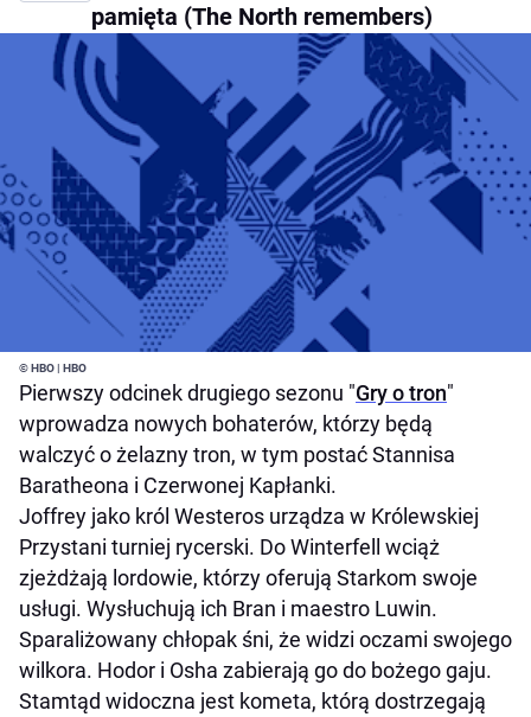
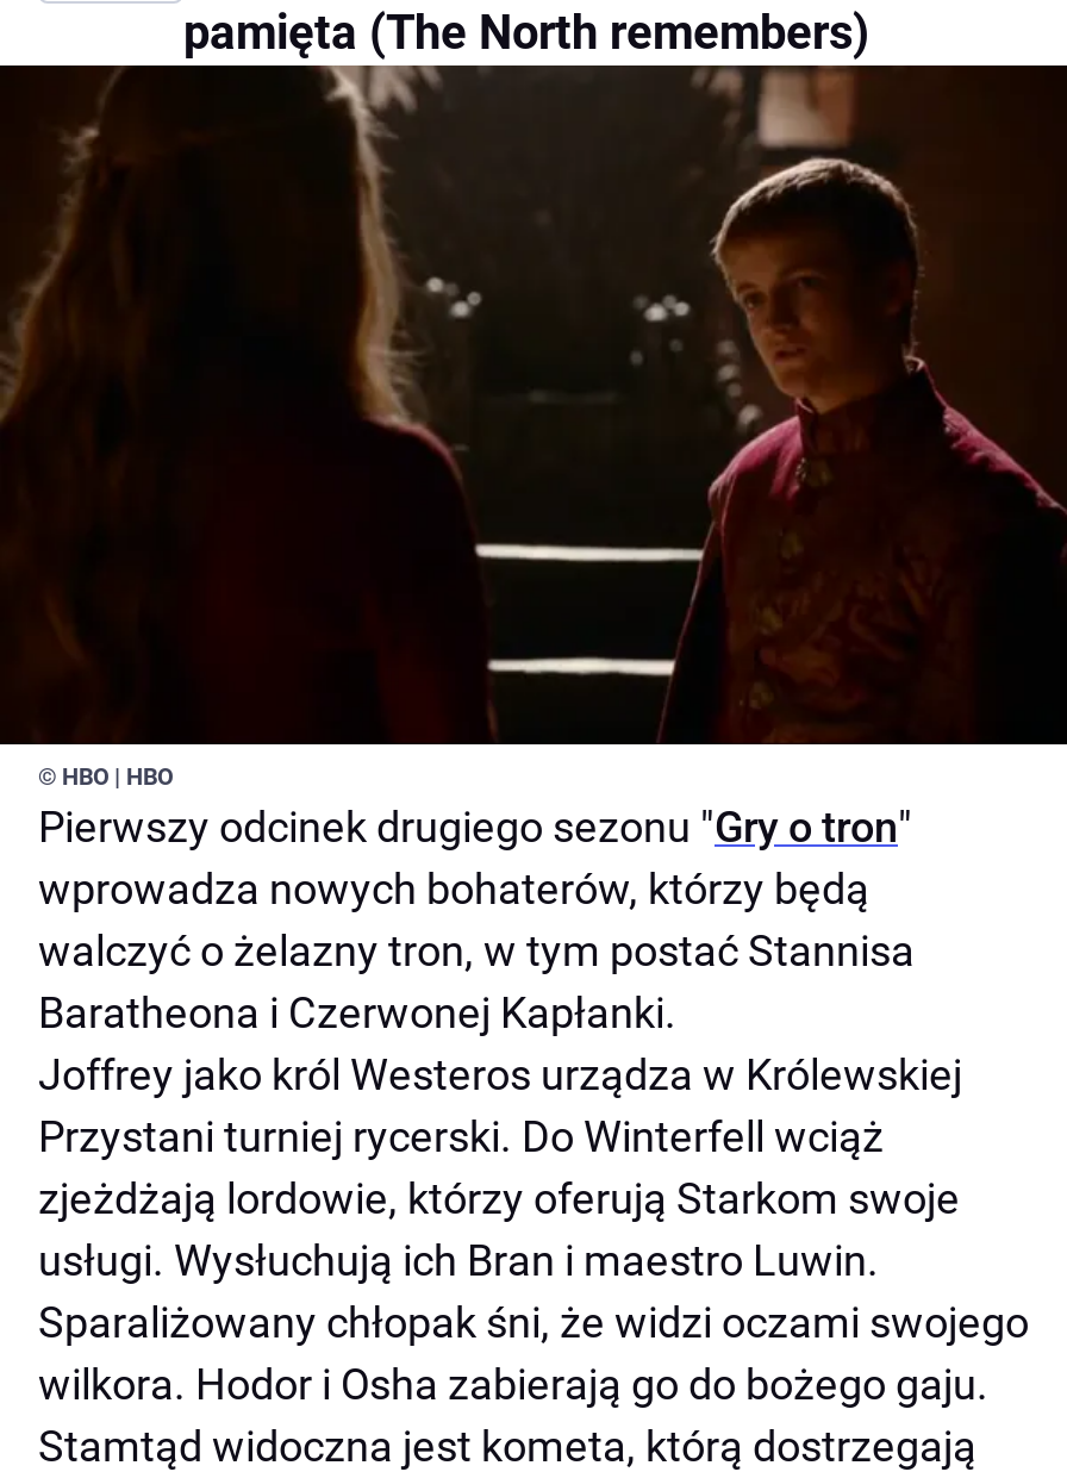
[4,32,527,353] [image] -> [7,62,1060,746] [image]

